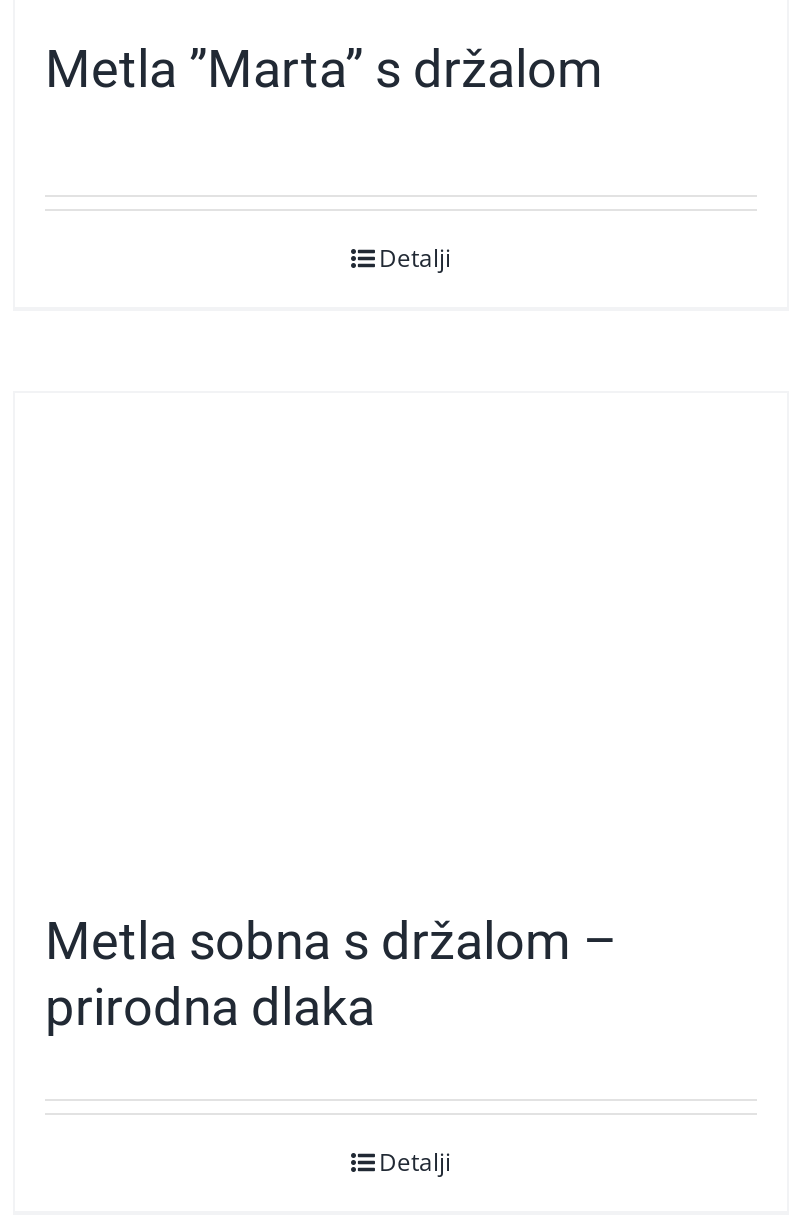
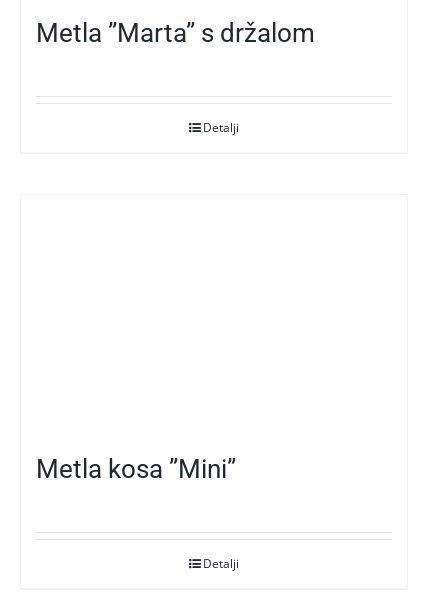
[45,911,617,1037] Metla sobna s držalom – | prirodna dlaka -> [36,454,236,484] Metla kosa ”Mini”

